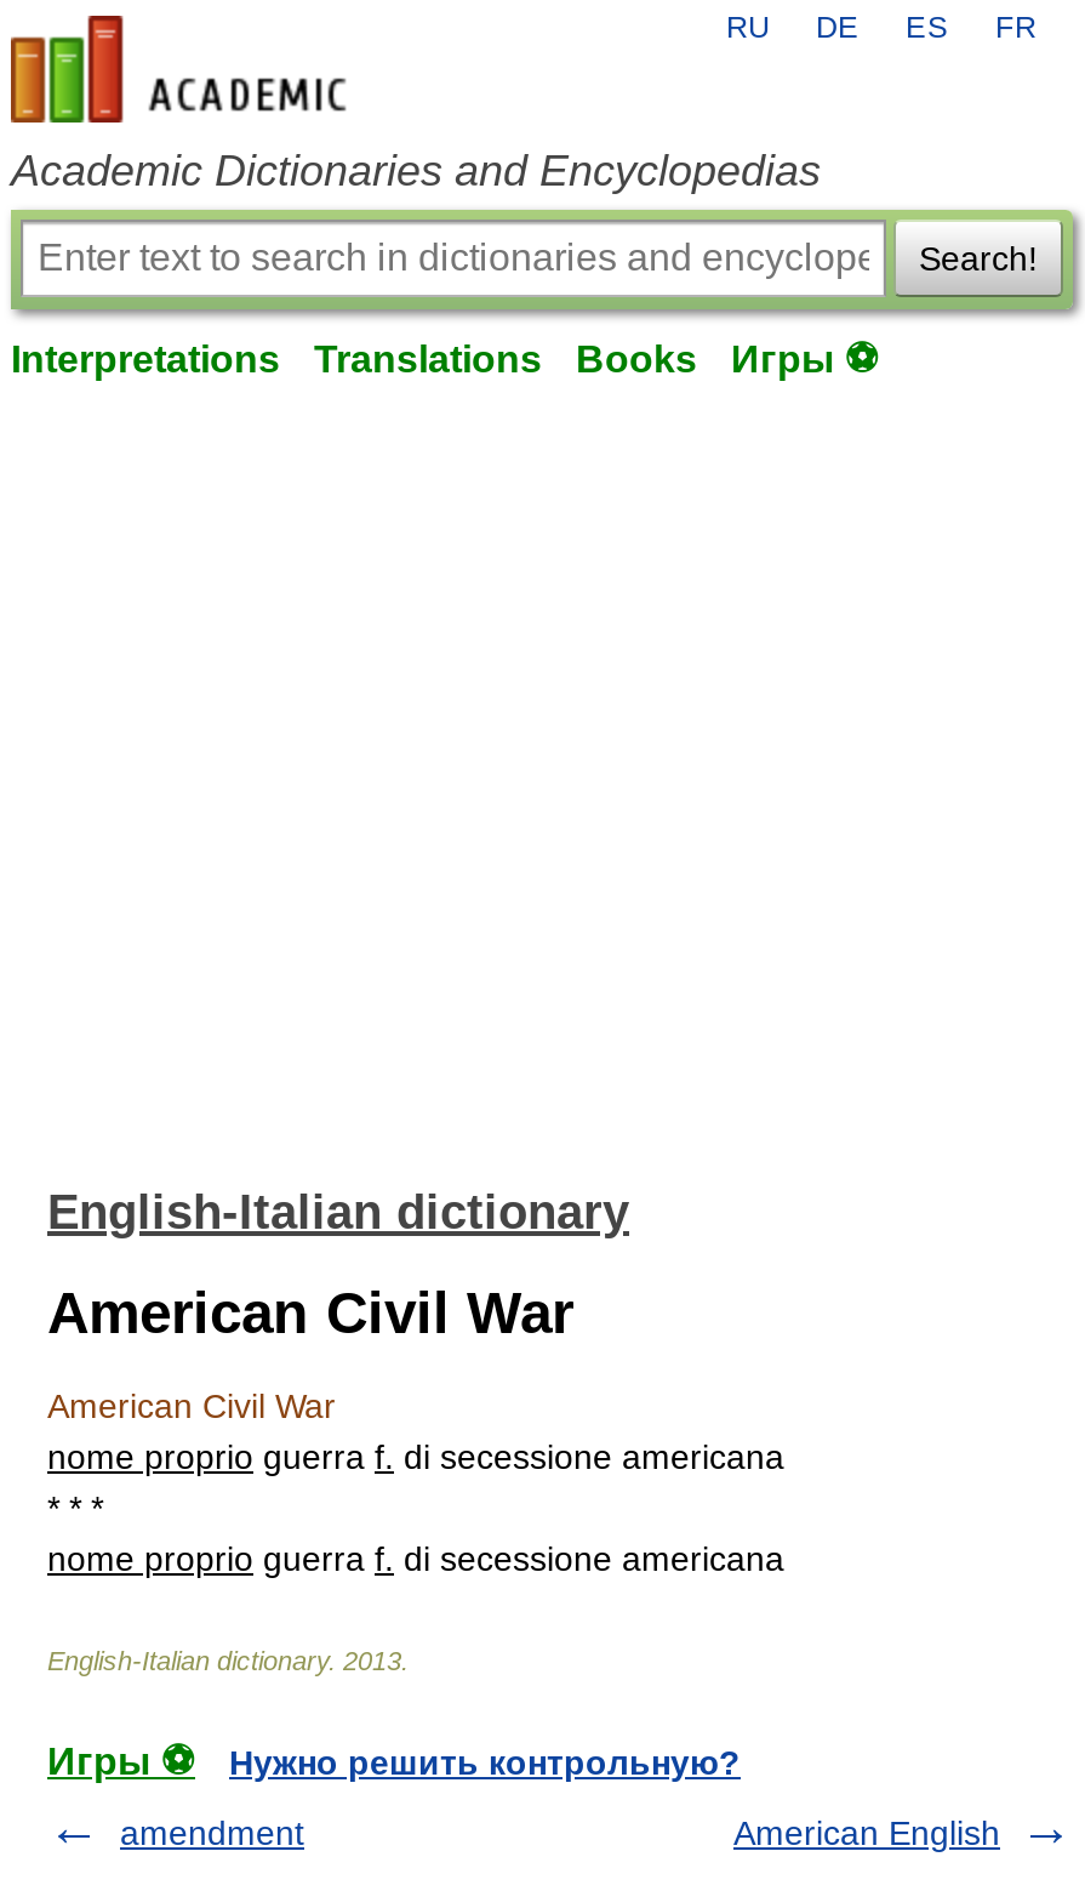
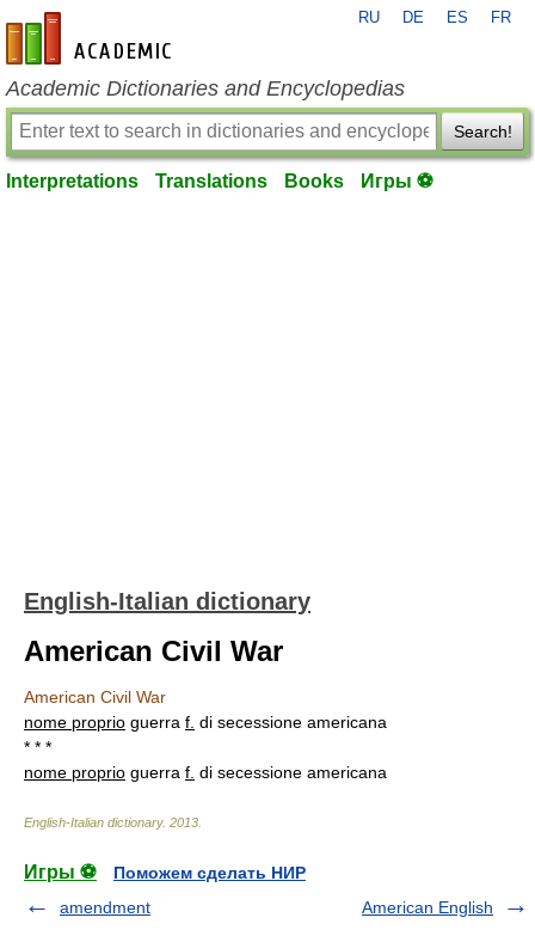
[229,1743,741,1782] Нужно решить контрольную? -> [113,863,306,882] Поможем сделать НИР

